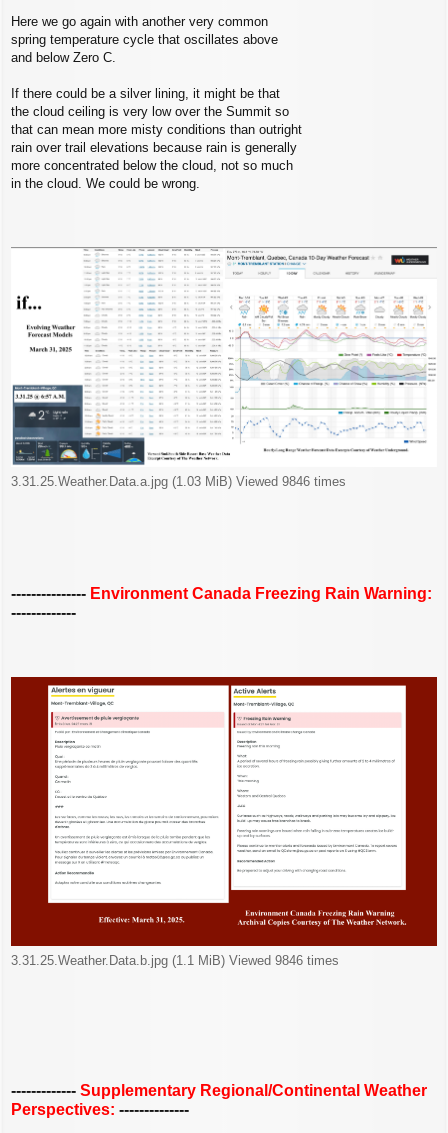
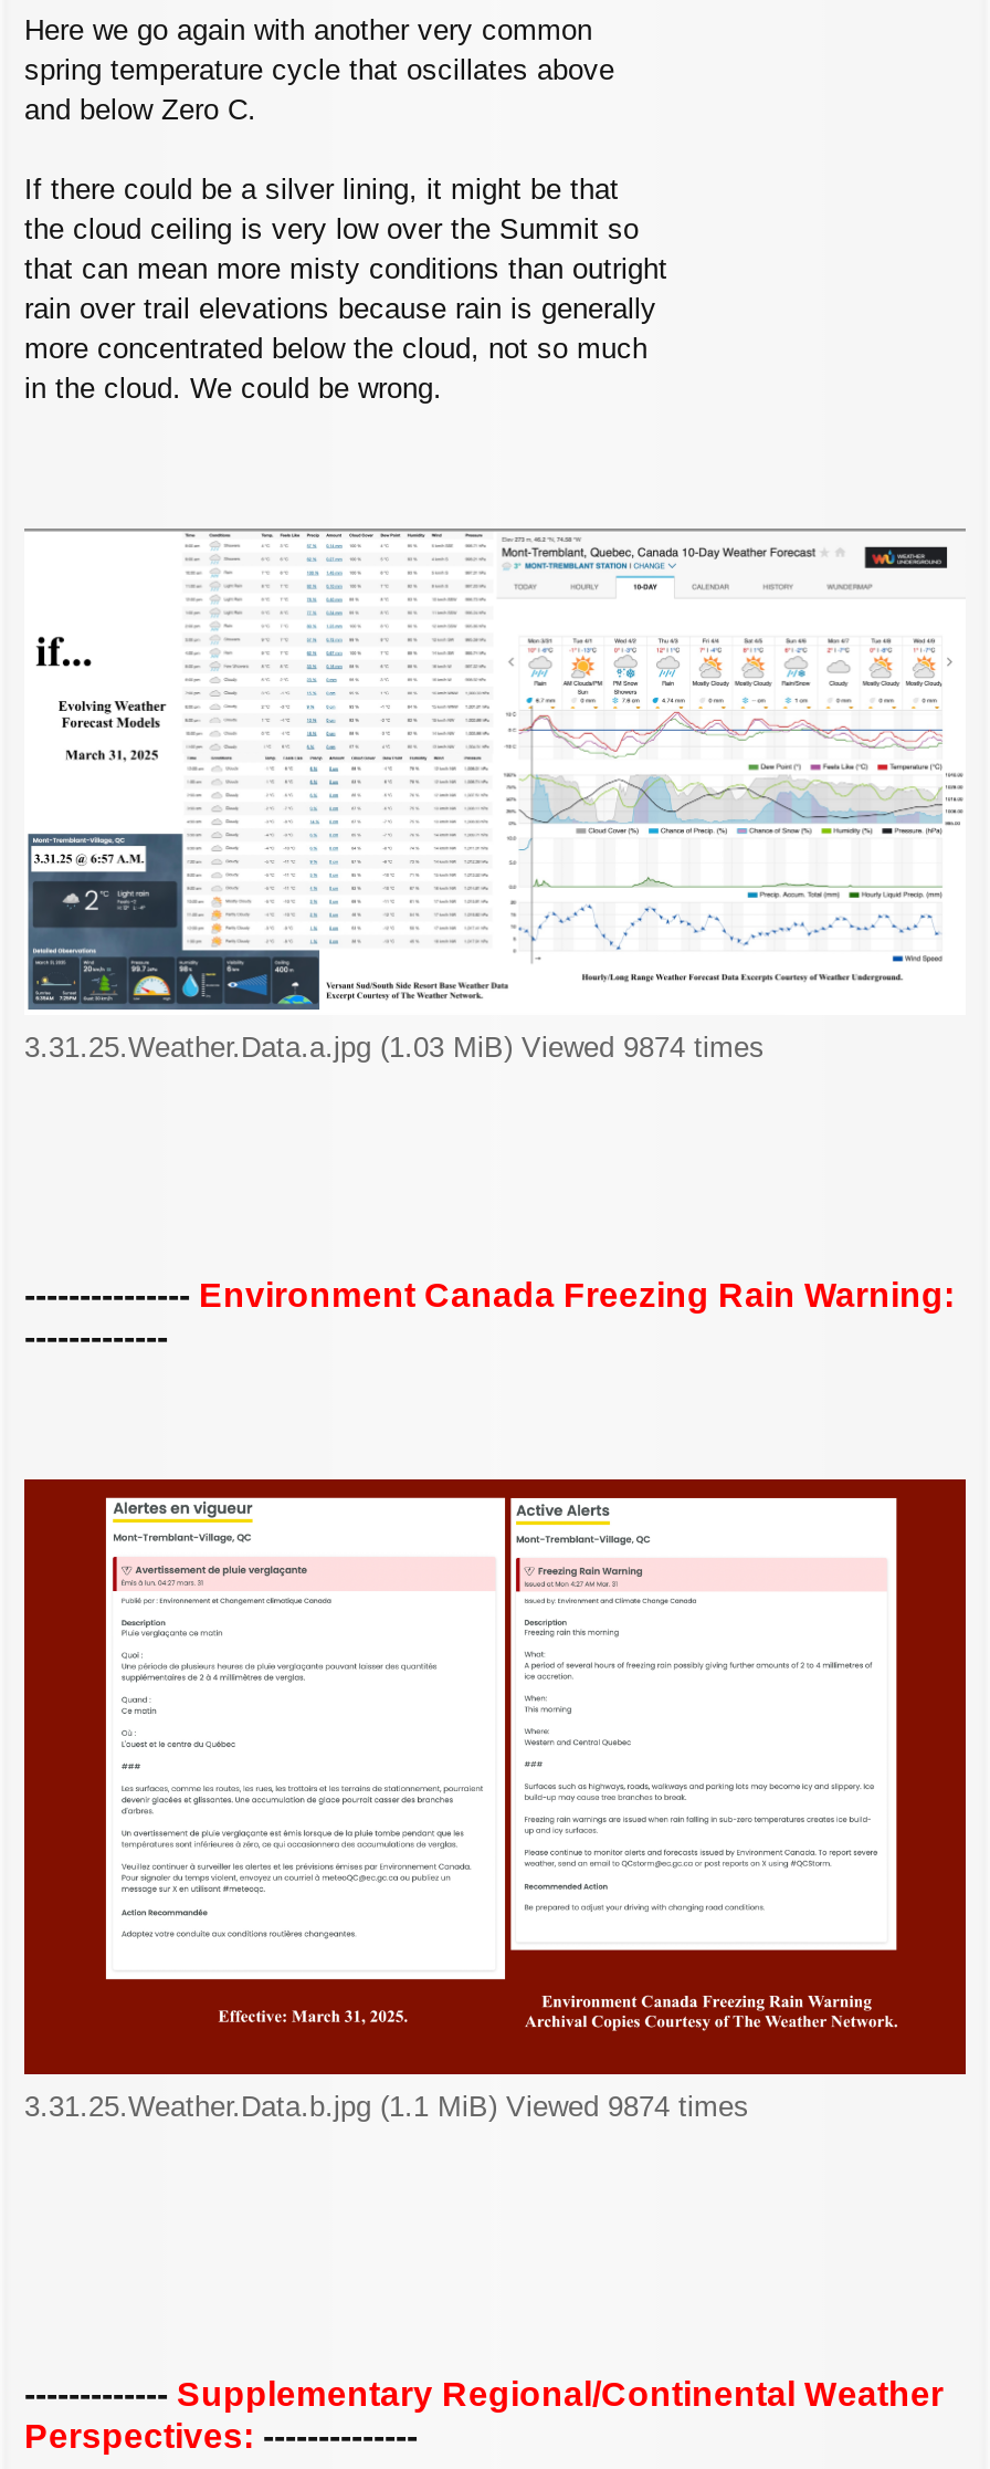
[11,474,346,489] 3.31.25.Weather.Data.a.jpg (1.03 MiB) Viewed 9846 times -> [24,1031,765,1064] 3.31.25.Weather.Data.a.jpg (1.03 MiB) Viewed 9874 times
[11,953,339,968] 3.31.25.Weather.Data.b.jpg (1.1 MiB) Viewed 9846 times -> [24,2091,749,2124] 3.31.25.Weather.Data.b.jpg (1.1 MiB) Viewed 9874 times

